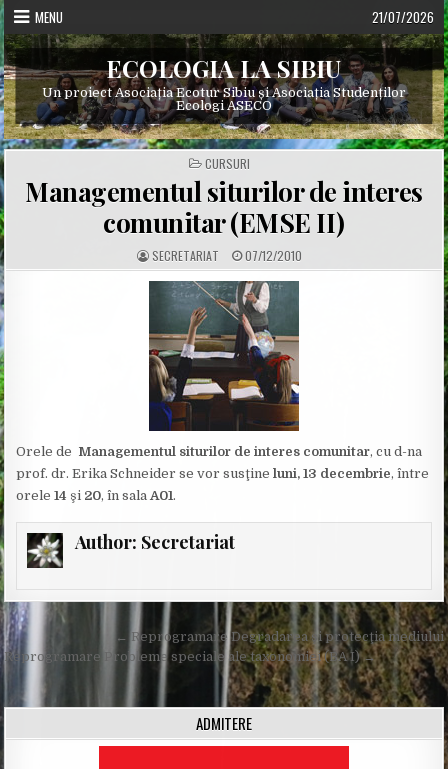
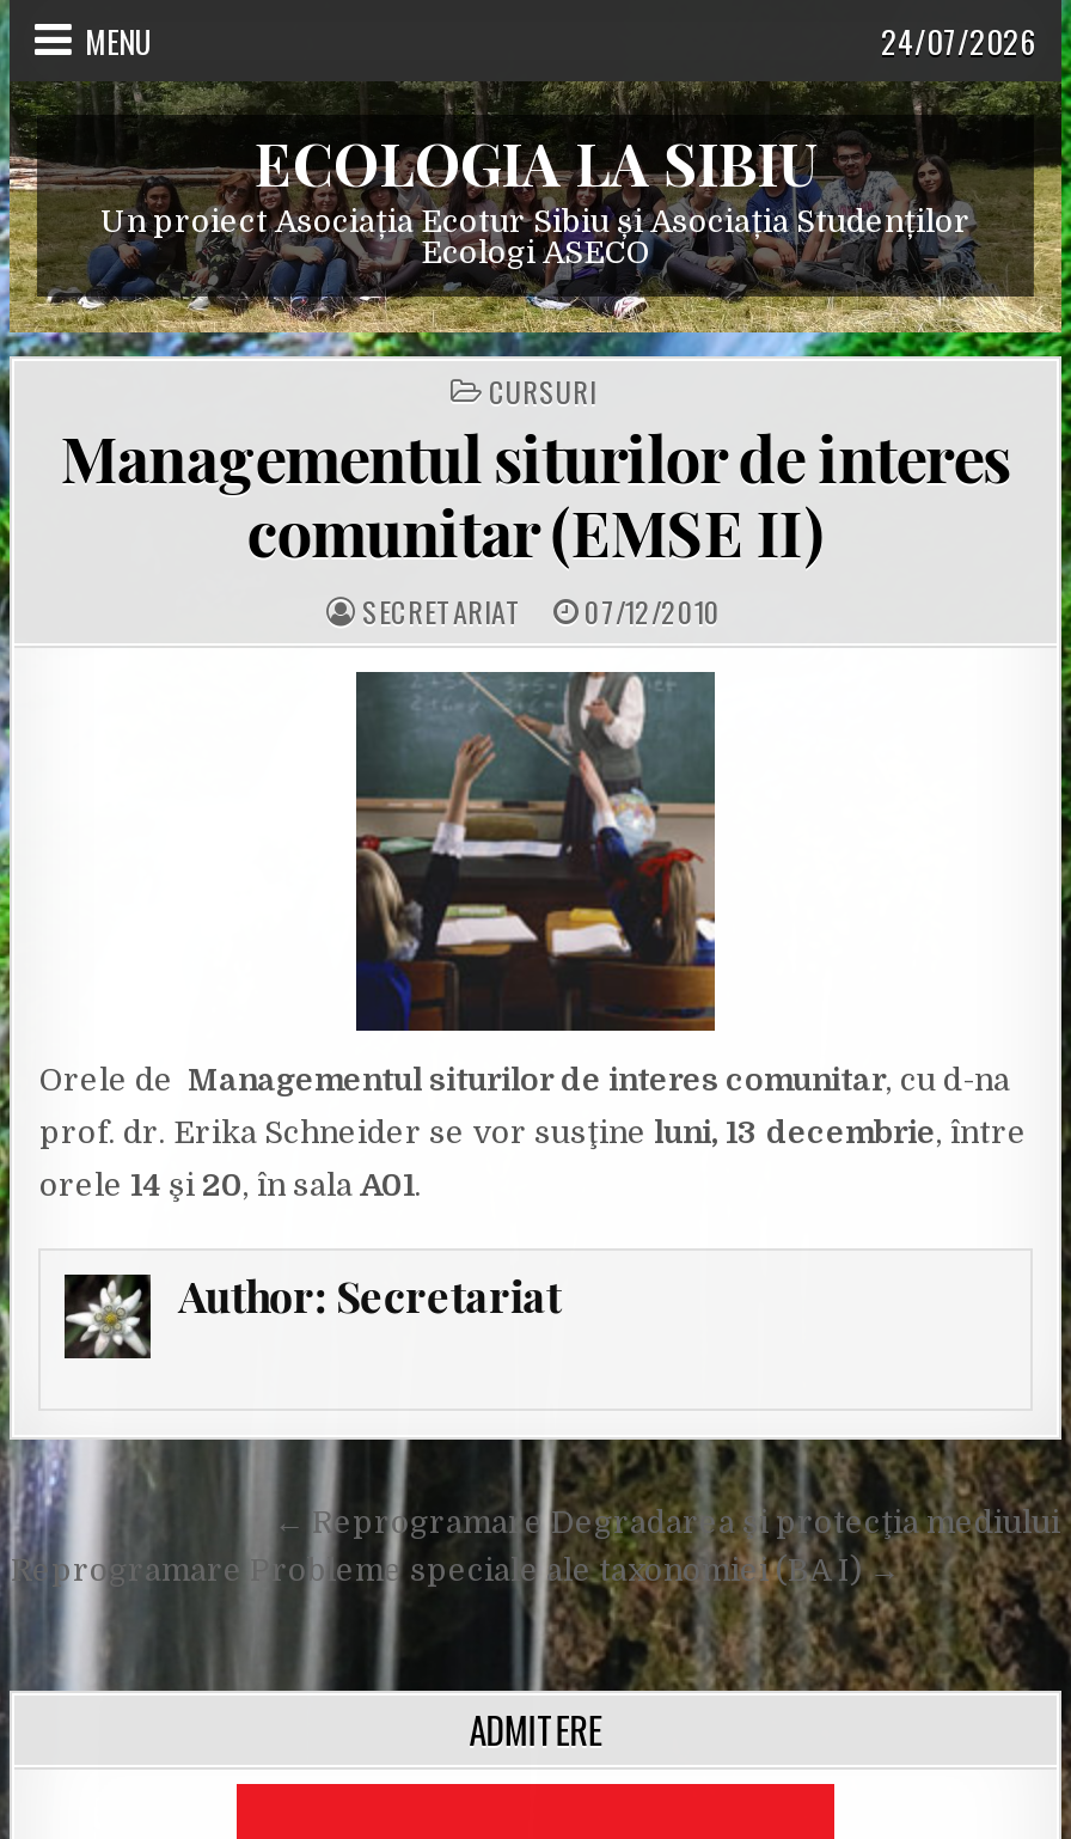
[371,7,433,27] 21/07/2026 -> [881,17,1036,65] 24/07/2026

